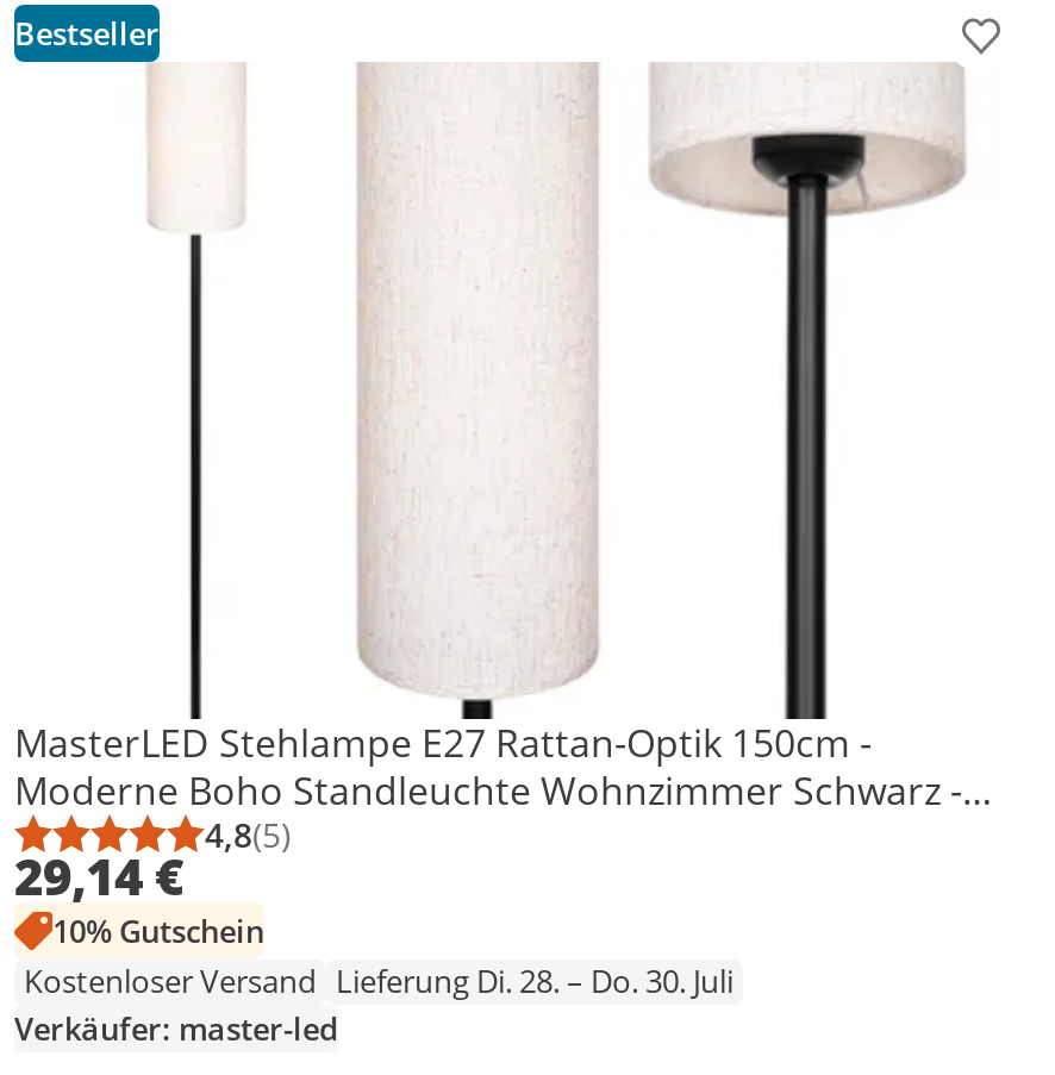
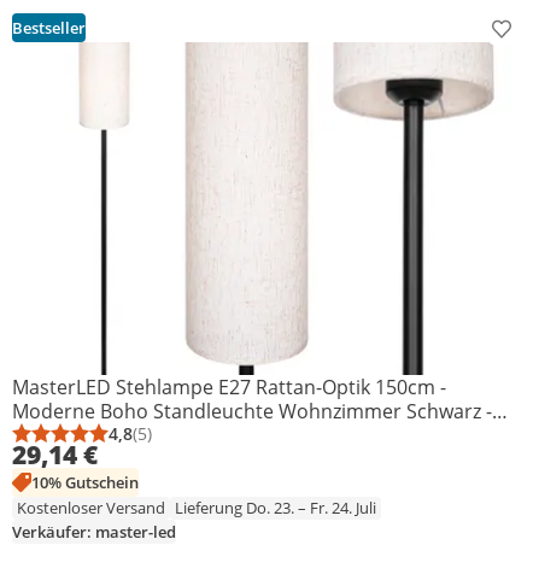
[24,960,733,1003] Kostenloser Versand Lieferung Di. 28. – Do. 30. Juli -> [17,497,376,519] Kostenloser Versand Lieferung Do. 23. – Fr. 24. Juli

